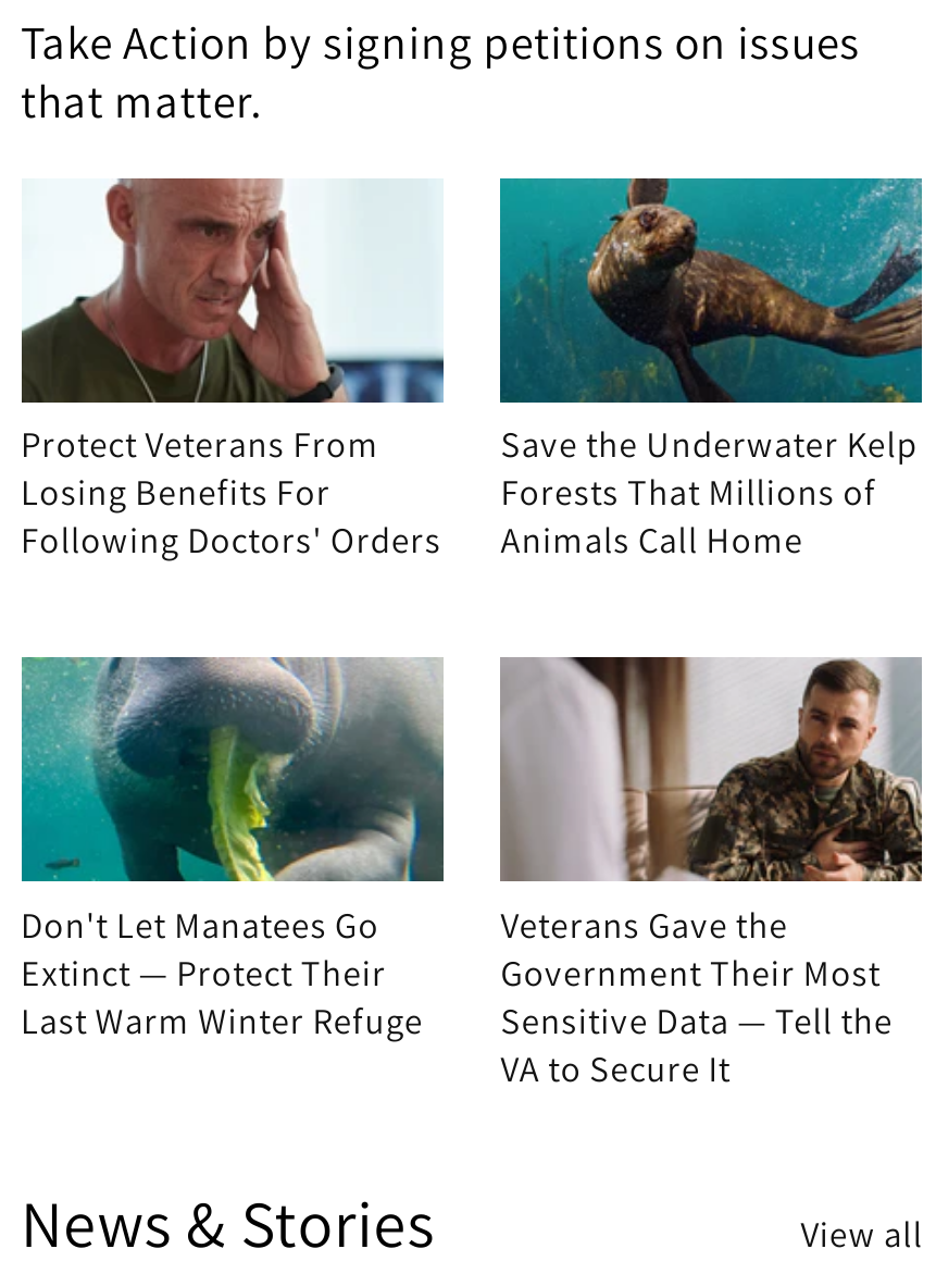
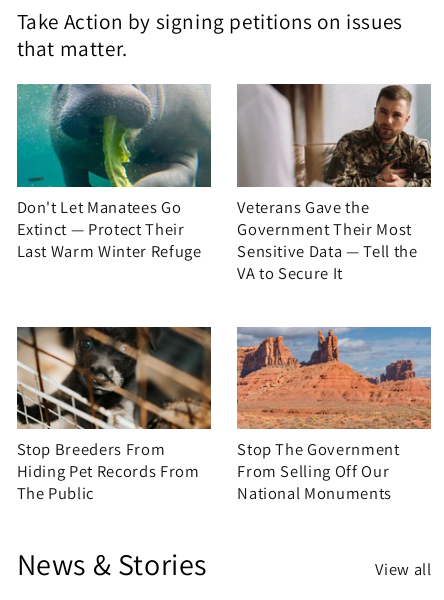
[20,177,446,564] [image] | Protect Veterans From | Losing Benefits For | Following Doctors' Orders -> none
[498,175,924,564] [image] | Save the Underwater Kelp | Forests That Millions of | Animals Call Home -> none
moved [20,652,893,1091] -> [16,82,418,284]: [image] | Don't Let Manatees Go | Extinct — Protect Their | Last Warm Winter Refuge | Veterans Gave the | Government Their Most | Sensitive Data — Tell the | VA to Secure It
none -> [16,326,212,504] [image] | Stop Breeders From | Hiding Pet Records From | The Public
none -> [236,326,432,504] [image] | Stop The Government | From Selling Off Our | National Monuments

